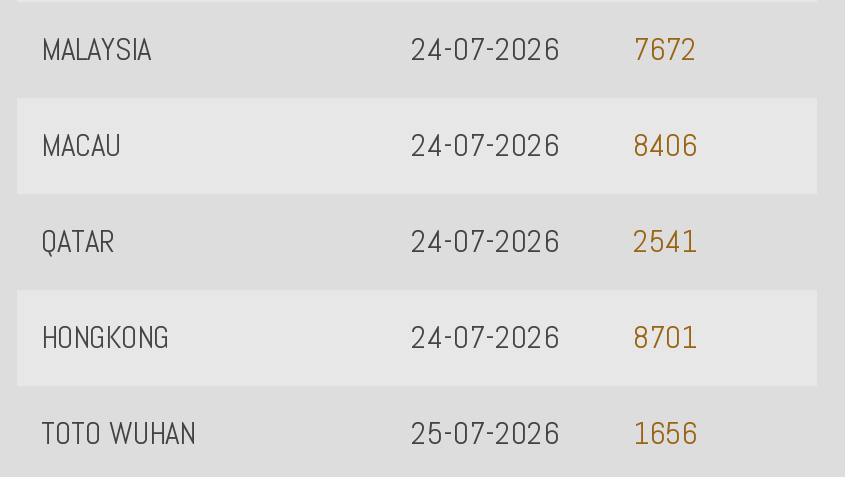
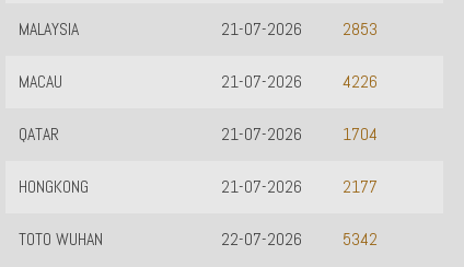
[411,29,559,69] 24-07-2026 -> [221,18,302,40] 21-07-2026
[633,30,697,70] 7672 -> [343,19,378,41] 2853
[411,125,559,165] 24-07-2026 -> [221,71,302,93] 21-07-2026
[633,126,697,166] 8406 -> [343,71,378,93] 4226
[411,221,559,261] 24-07-2026 -> [221,123,302,145] 21-07-2026
[633,222,697,262] 2541 -> [343,124,378,146] 1704
[411,317,559,357] 24-07-2026 -> [221,176,302,198] 21-07-2026
[633,318,697,358] 8701 -> [343,176,378,198] 2177
[411,413,559,453] 25-07-2026 -> [221,228,302,250] 22-07-2026
[633,414,697,454] 1656 -> [343,229,378,251] 5342

